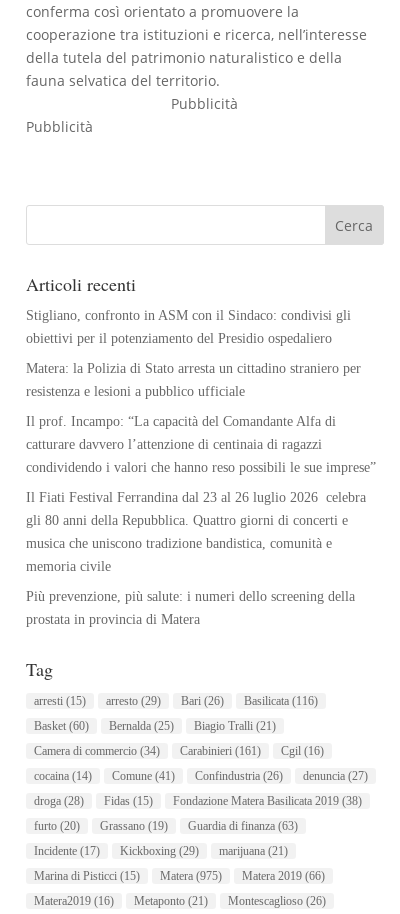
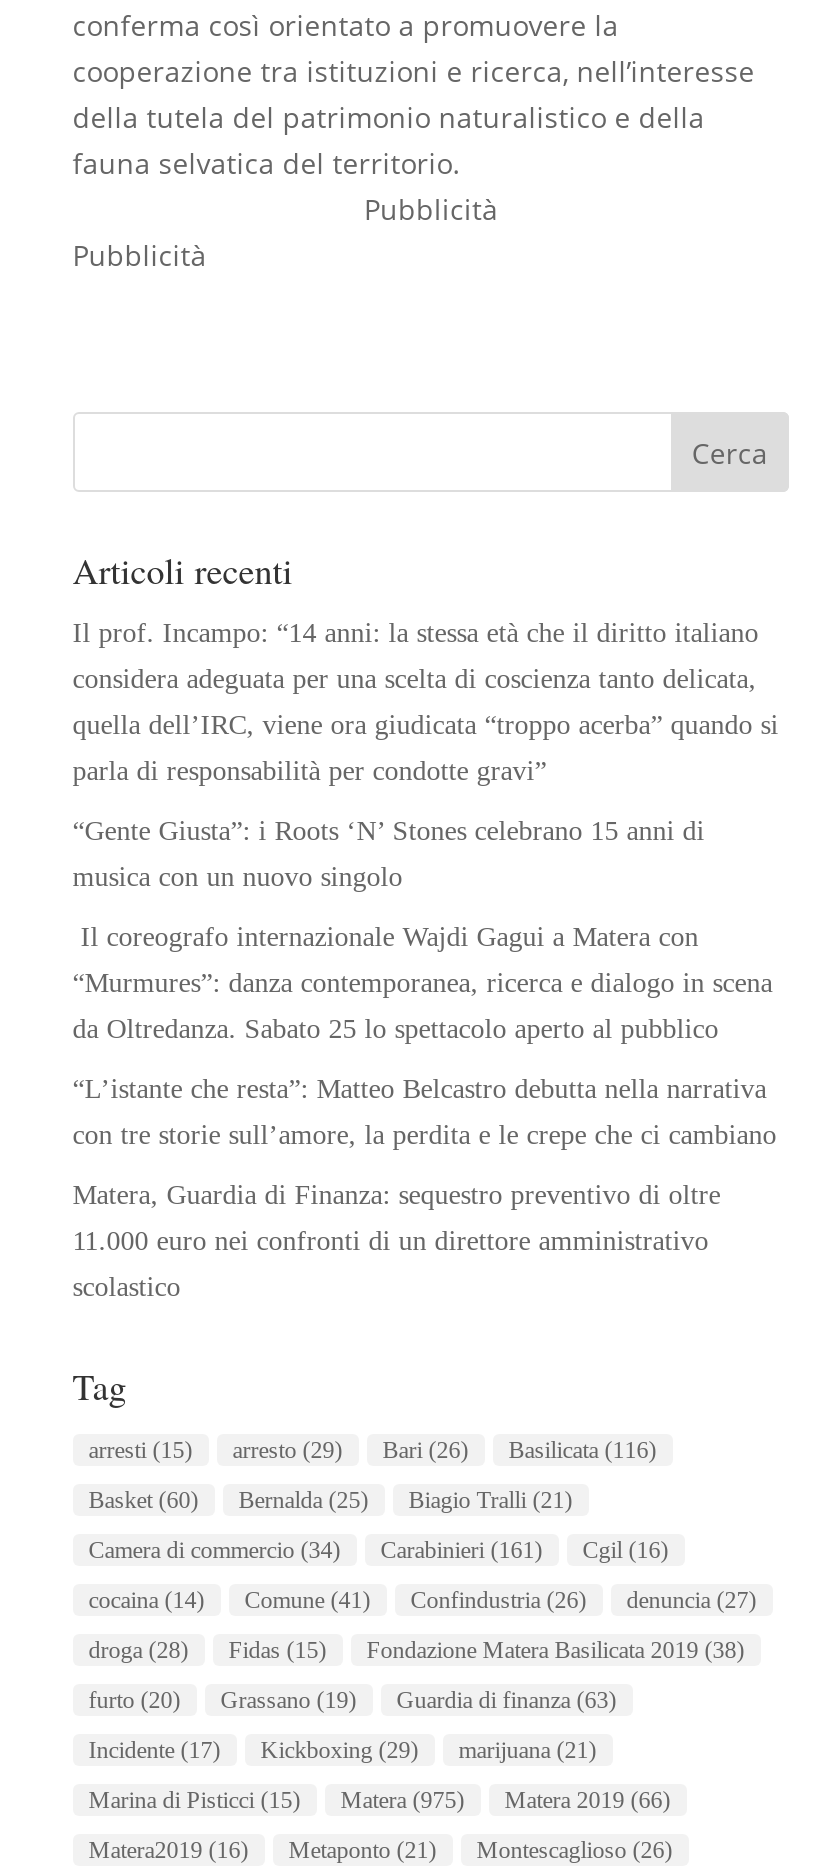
[26,308,376,627] Stigliano, confronto in ASM con il Sindaco: condivisi gli | obiettivi per il potenziamento del Presidio ospedaliero | Matera: la Polizia di Stato arresta un cittadino straniero per | resistenza e lesioni a pubblico ufficiale | Il prof. Incampo: “La capacità del Comandante Alfa di | catturare davvero l’attenzione di centinaia di ragazzi | condividendo i valori che hanno reso possibili le sue imprese” | Il Fiati Festival Ferrandina dal 23 al 26 luglio 2026 celebra | gli 80 anni della Repubblica. Quattro giorni di concerti e | musica che uniscono tradizione bandistica, comunità e | memoria civile | Più prevenzione, più salute: i numeri dello screening della | prostata in provincia di Matera -> [73,617,779,1301] Il prof. Incampo: “14 anni: la stessa età che il diritto italiano | considera adeguata per una scelta di coscienza tanto delicata, | quella dell’IRC, viene ora giudicata “troppo acerba” quando si | parla di responsabilità per condotte gravi” | “Gente Giusta”: i Roots ‘N’ Stones celebrano 15 anni di | musica con un nuovo singolo | Il coreografo internazionale Wajdi Gagui a Matera con | “Murmures”: danza contemporanea, ricerca e dialogo in scena | da Oltredanza. Sabato 25 lo spettacolo aperto al pubblico | “L’istante che resta”: Matteo Belcastro debutta nella narrativa | con tre storie sull’amore, la perdita e le crepe che ci cambiano | Matera, Guardia di Finanza: sequestro preventivo di oltre | 11.000 euro nei confronti di un direttore amministrativo | scolastico

